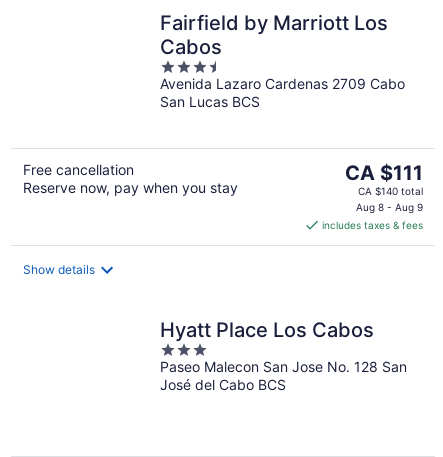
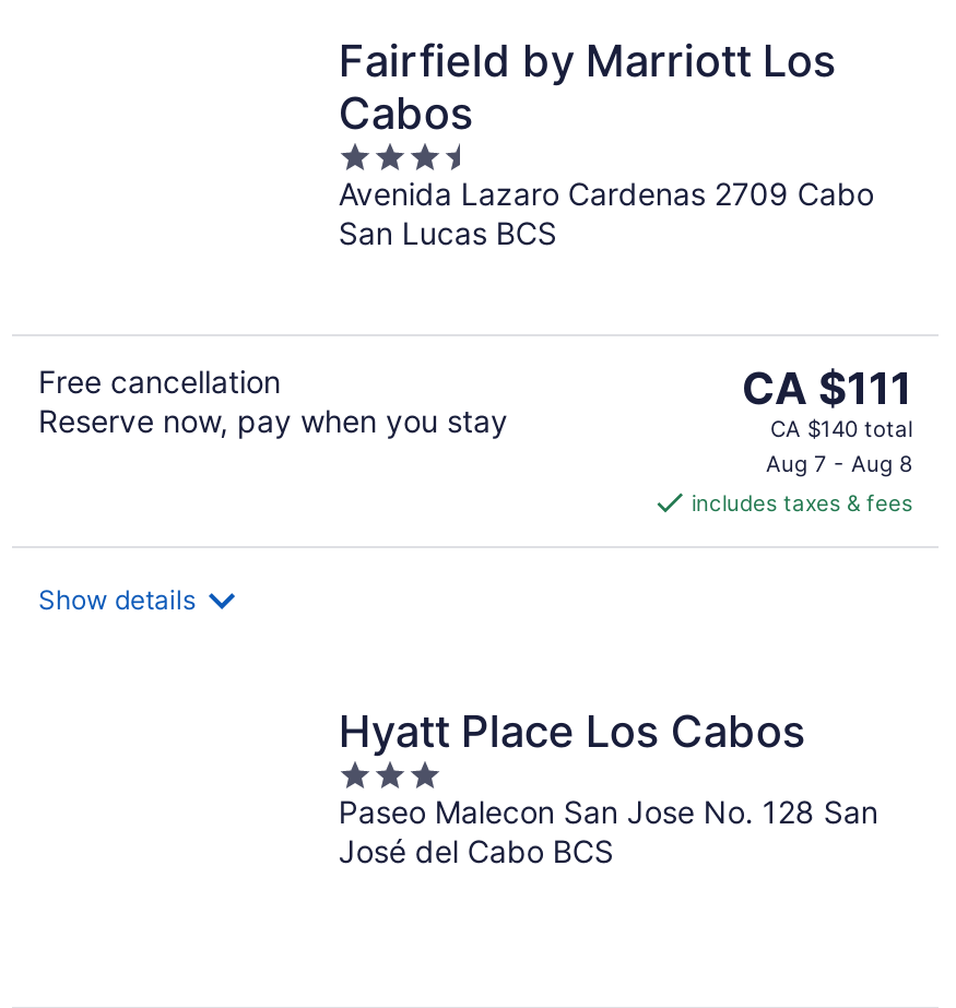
[356,201,423,213] Aug 8 - Aug 9 -> [766,451,912,477] Aug 7 - Aug 8

